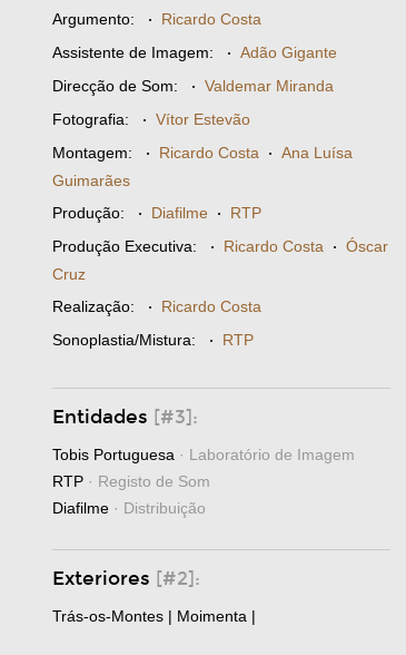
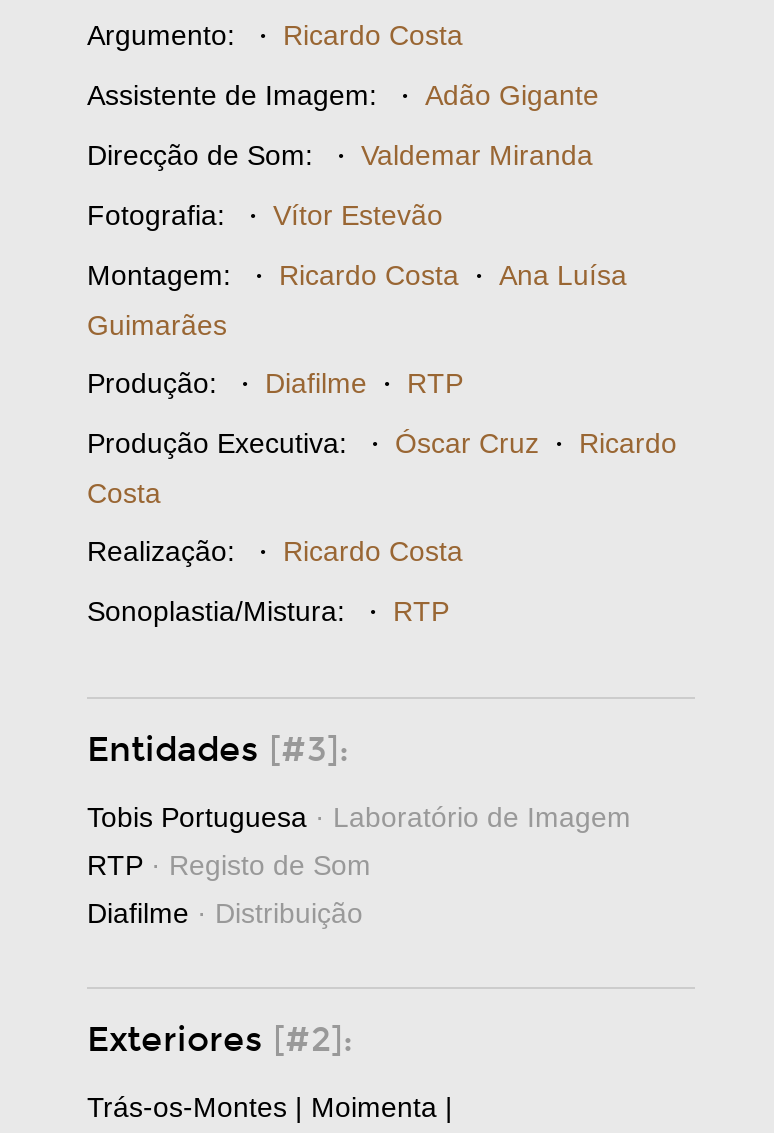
[52,237,388,256] Produção Executiva: · Ricardo Costa · Óscar -> [87,427,677,461] Produção Executiva: · Óscar Cruz · Ricardo
[52,265,86,283] Cruz -> [87,477,161,509] Costa

